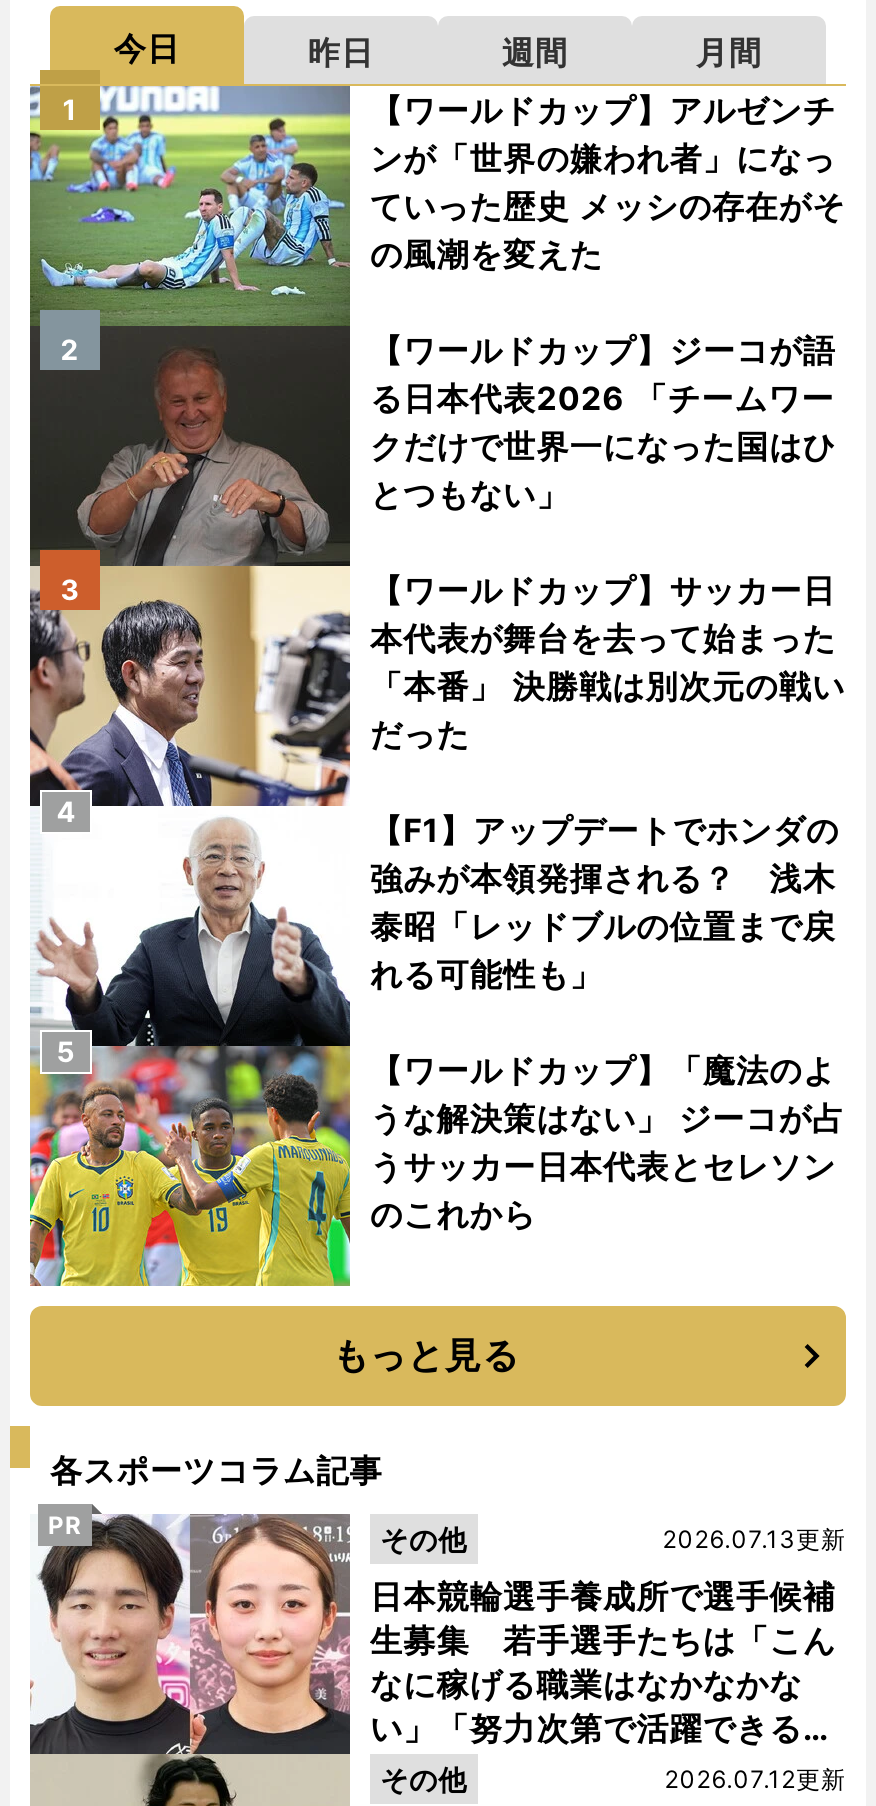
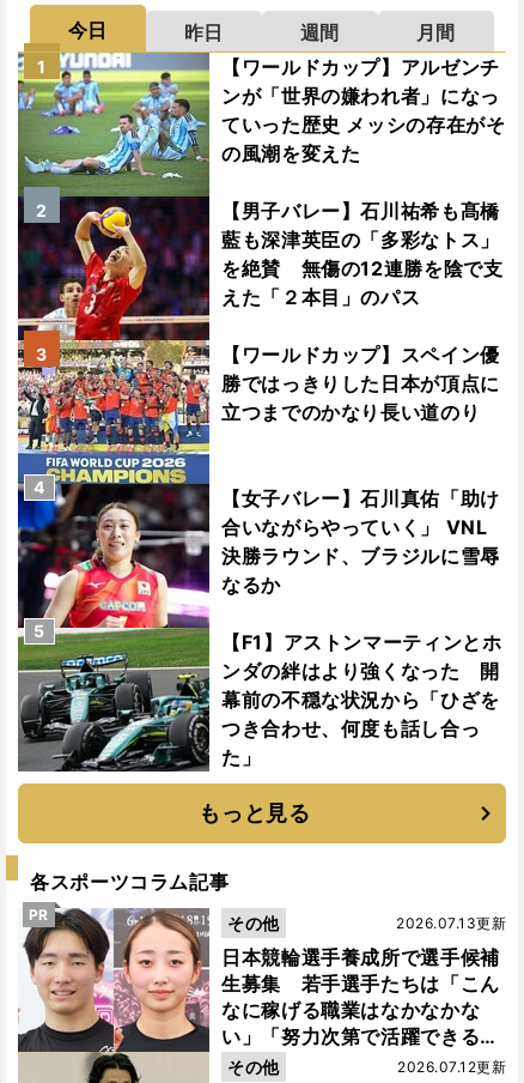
[28,330,836,1288] [image] | 【ワールドカップ】ジーコが語 | る日本代表2026 「チームワー | クだけで世界一になった国はひ | とつもない」 -> [17,198,503,773] [image] | 【男子バレー】石川祐希も髙橋 | 藍も深津英臣の「多彩なトス」 | を絶賛 無傷の12連勝を陰で支 | えた「２本目」のパス
[370,570,845,754] 【ワールドカップ】サッカー日 | 本代表が舞台を去って始まった | 「本番」 決勝戦は別次元の戦い | だった -> [221,343,500,424] 【ワールドカップ】スペイン優 | 勝ではっきりした日本が頂点に | 立つまでのかなり長い道のり
[370,810,839,994] 【F1】アップデートでホンダの | 強みが本領発揮される？ 浅木 | 泰昭「レッドブルの位置まで戻 | れる可能性も」 -> [221,486,500,597] 【女子バレー】石川真佑「助け | 合いながらやっていく」 VNL | 決勝ラウンド、ブラジルに雪辱 | なるか
[370,1050,845,1234] 【ワールドカップ】「魔法のよ | うな解決策はない」 ジーコが占 | うサッカー日本代表とセレソン | のこれから -> [221,630,502,769] 【F1】アストンマーティンとホ | ンダの絆はより強くなった 開 | 幕前の不穏な状況から「ひざを | つき合わせ、何度も話し合っ | た」

